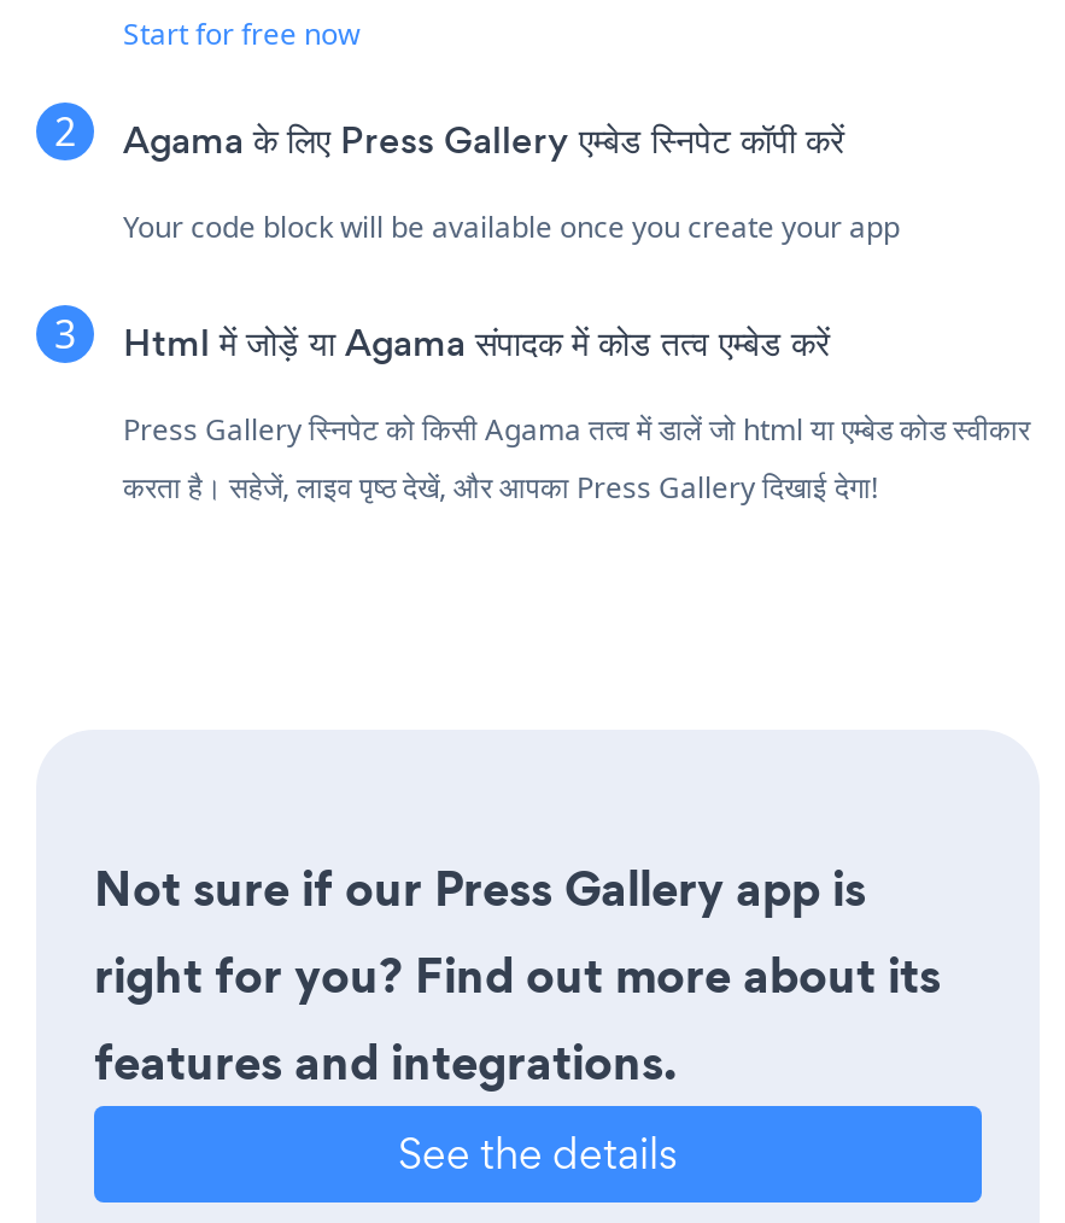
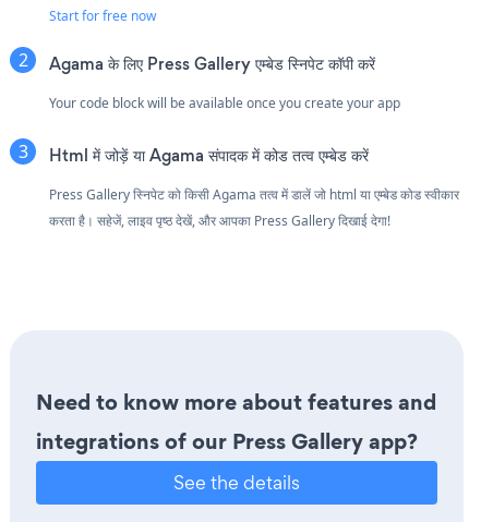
[94,854,941,1095] Not sure if our Press Gallery app is | right for you? Find out more about its | features and integrations. -> [36,386,436,456] Need to know more about features and | integrations of our Press Gallery app?

